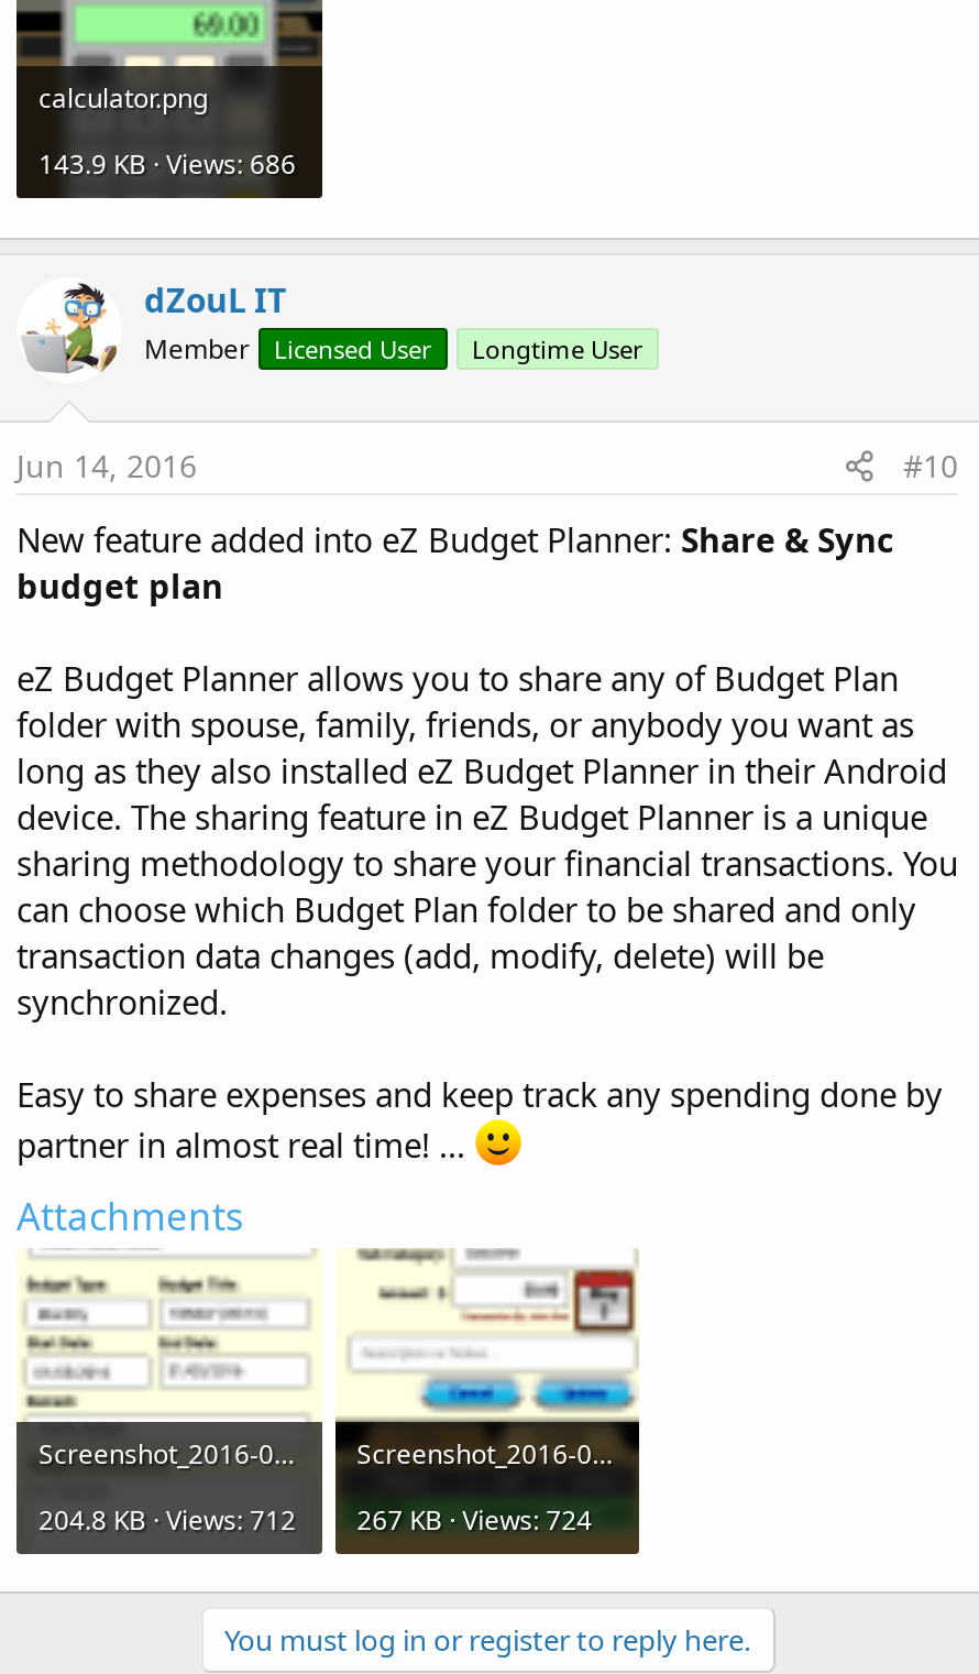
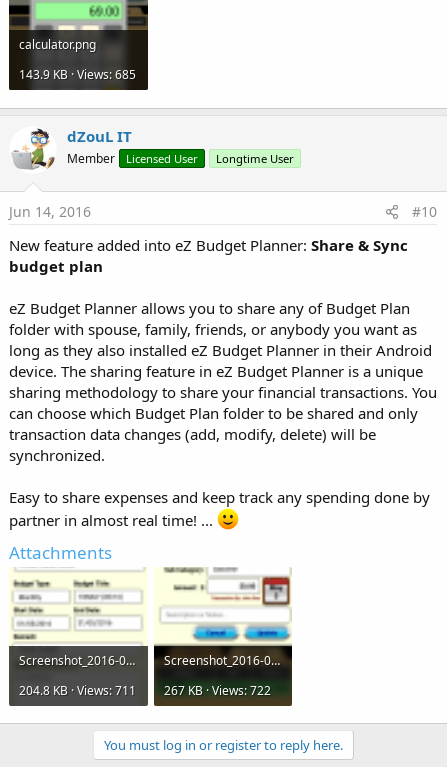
[38,145,296,183] 143.9 KB · Views: 686 -> [19,66,136,83] 143.9 KB · Views: 685
[38,1501,296,1538] 204.8 KB · Views: 712 -> [19,682,136,699] 204.8 KB · Views: 711
[357,1501,592,1538] 267 KB · Views: 724 -> [164,682,271,699] 267 KB · Views: 722

